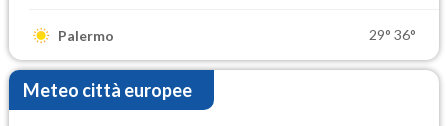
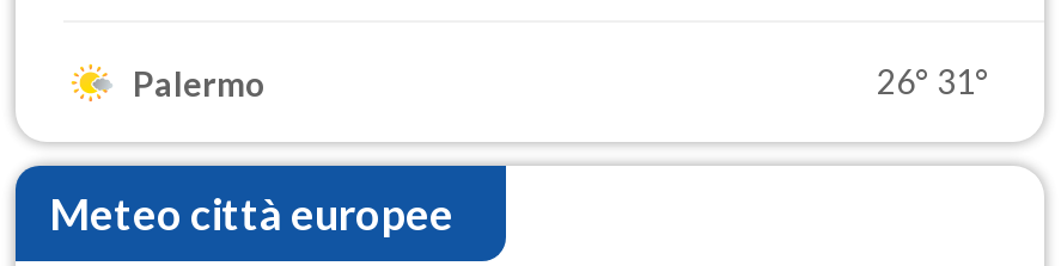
[369,26,416,43] 29° 36° -> [877,60,989,100] 26° 31°

